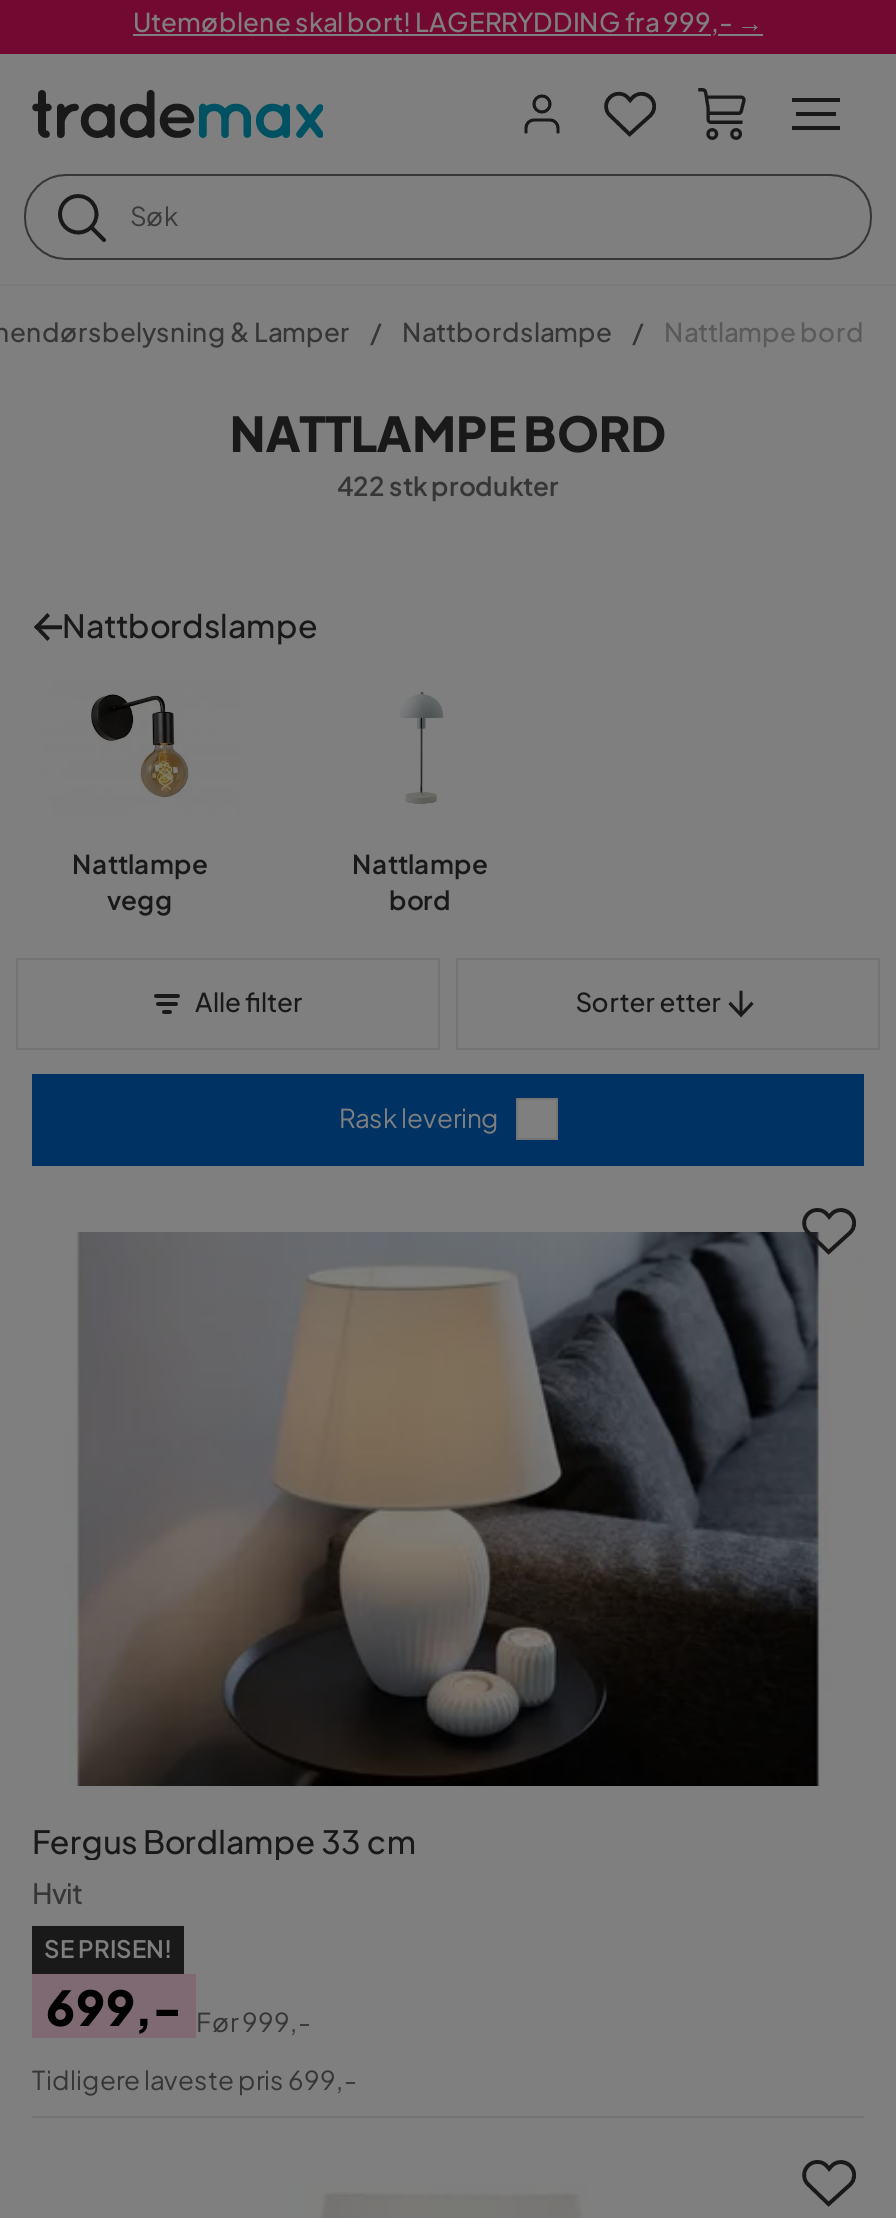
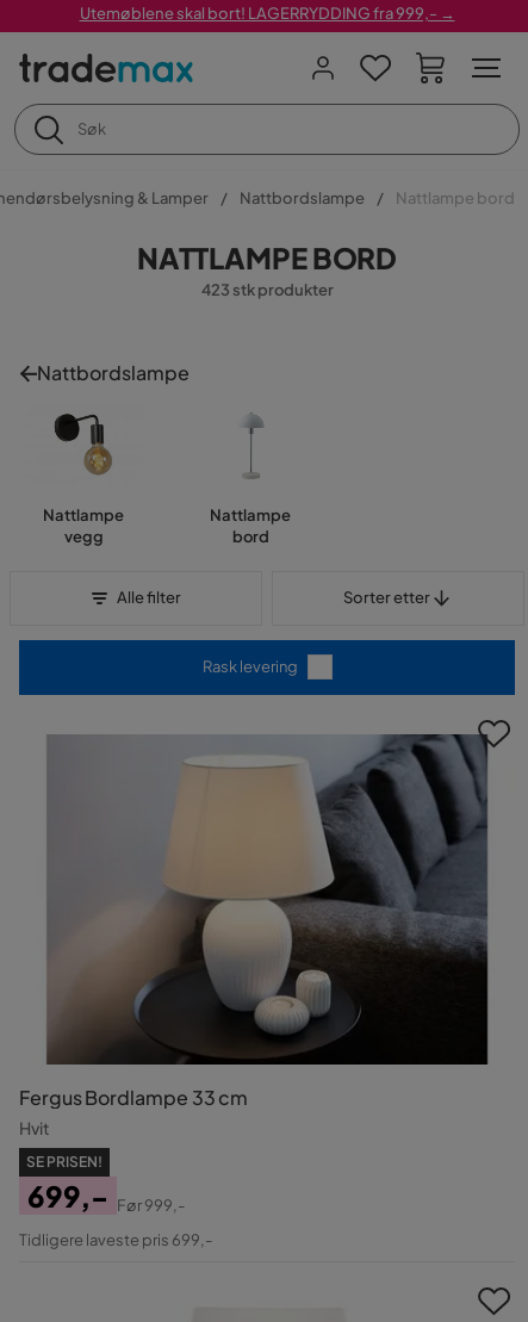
[337,470,559,502] 422 stk produkter -> [201,280,333,299] 423 stk produkter

